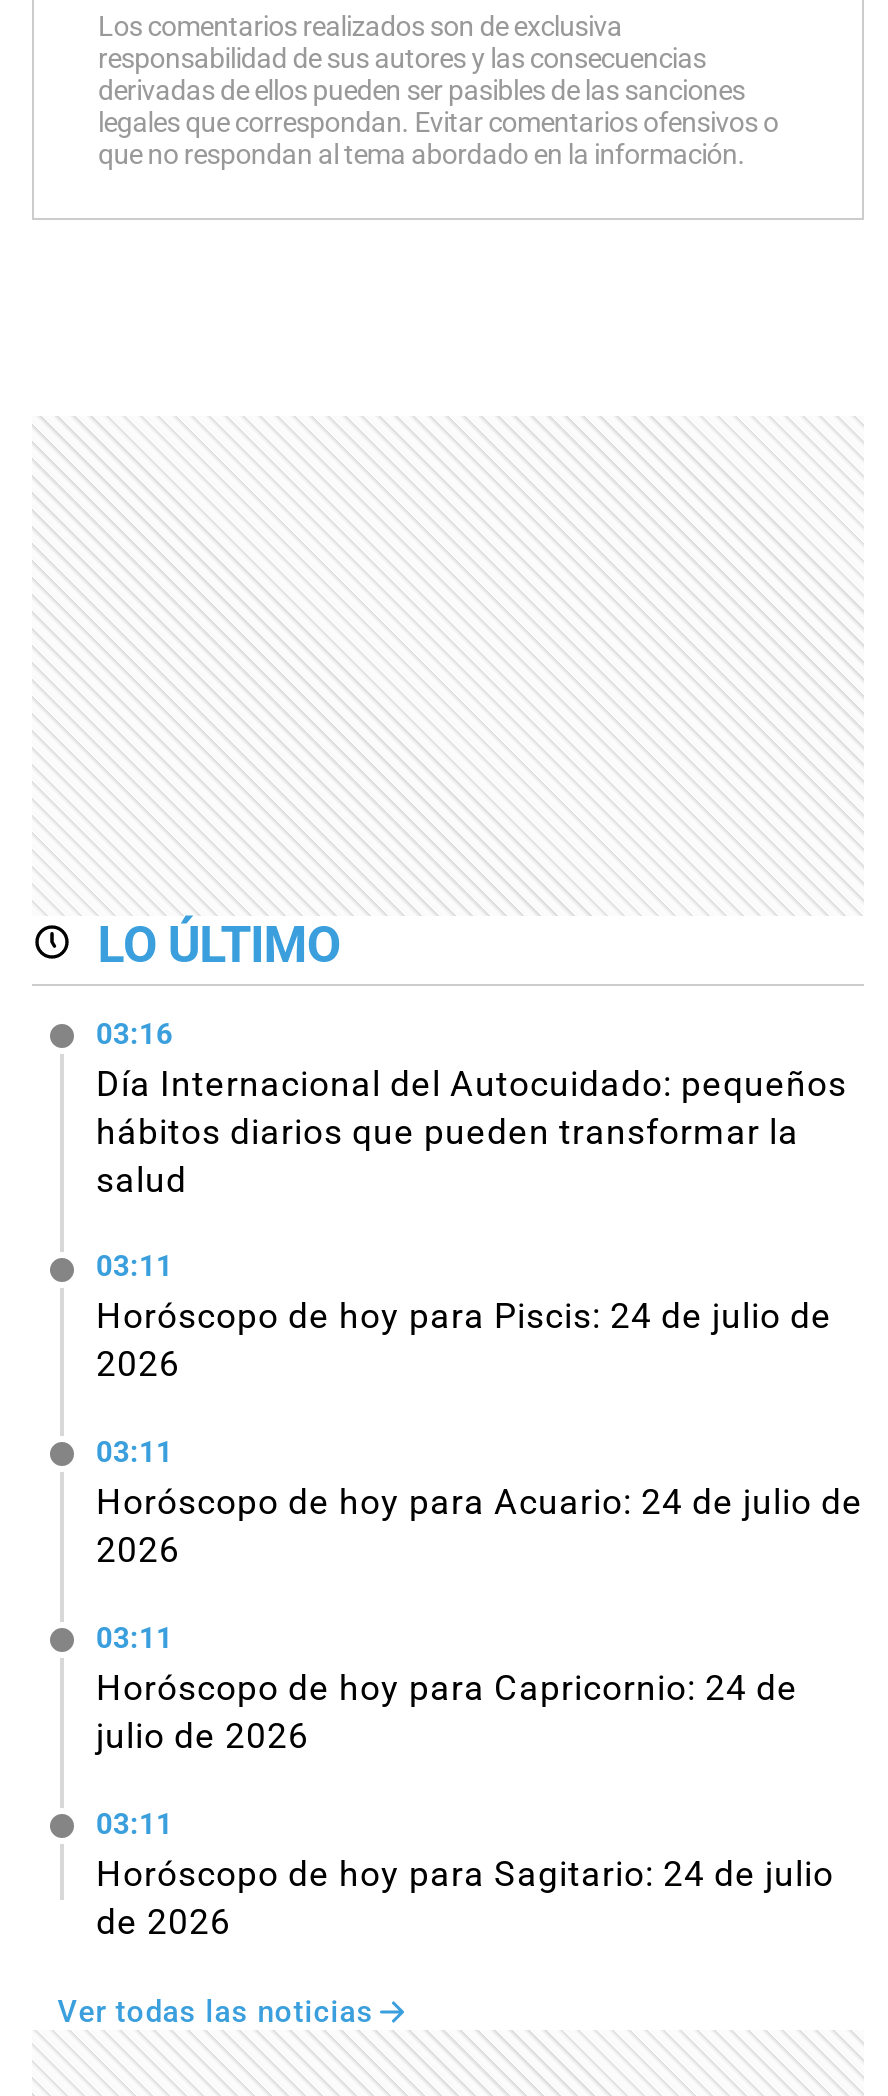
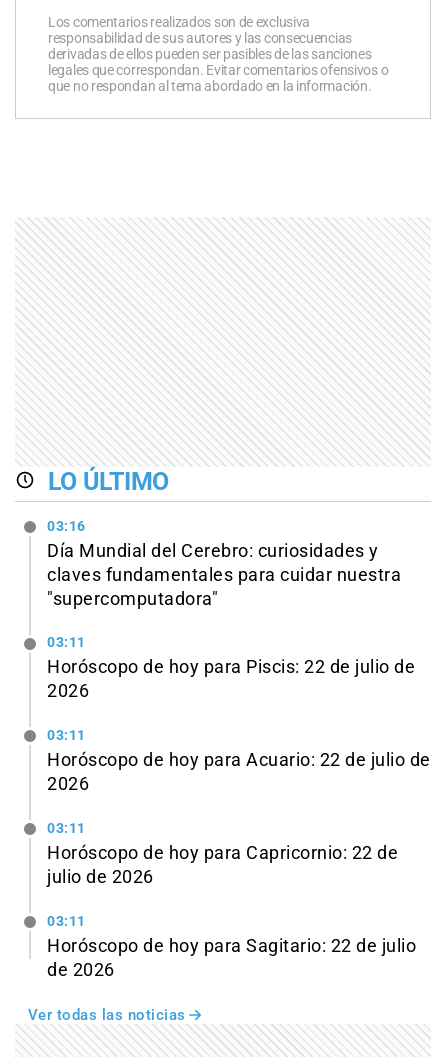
[96,1063,847,1199] Día Internacional del Autocuidado: pequeños | hábitos diarios que pueden transformar la | salud -> [47,541,401,609] Día Mundial del Cerebro: curiosidades y | claves fundamentales para cuidar nuestra | "supercomputadora"
[96,1297,832,1337] Horóscopo de hoy para Piscis: 24 de julio de -> [47,657,415,677] Horóscopo de hoy para Piscis: 22 de julio de
[96,1482,863,1522] Horóscopo de hoy para Acuario: 24 de julio de -> [47,750,430,770] Horóscopo de hoy para Acuario: 22 de julio de
[96,1668,798,1708] Horóscopo de hoy para Capricornio: 24 de -> [47,843,398,863] Horóscopo de hoy para Capricornio: 22 de
[96,1854,834,1894] Horóscopo de hoy para Sagitario: 24 de julio -> [47,936,416,956] Horóscopo de hoy para Sagitario: 22 de julio

